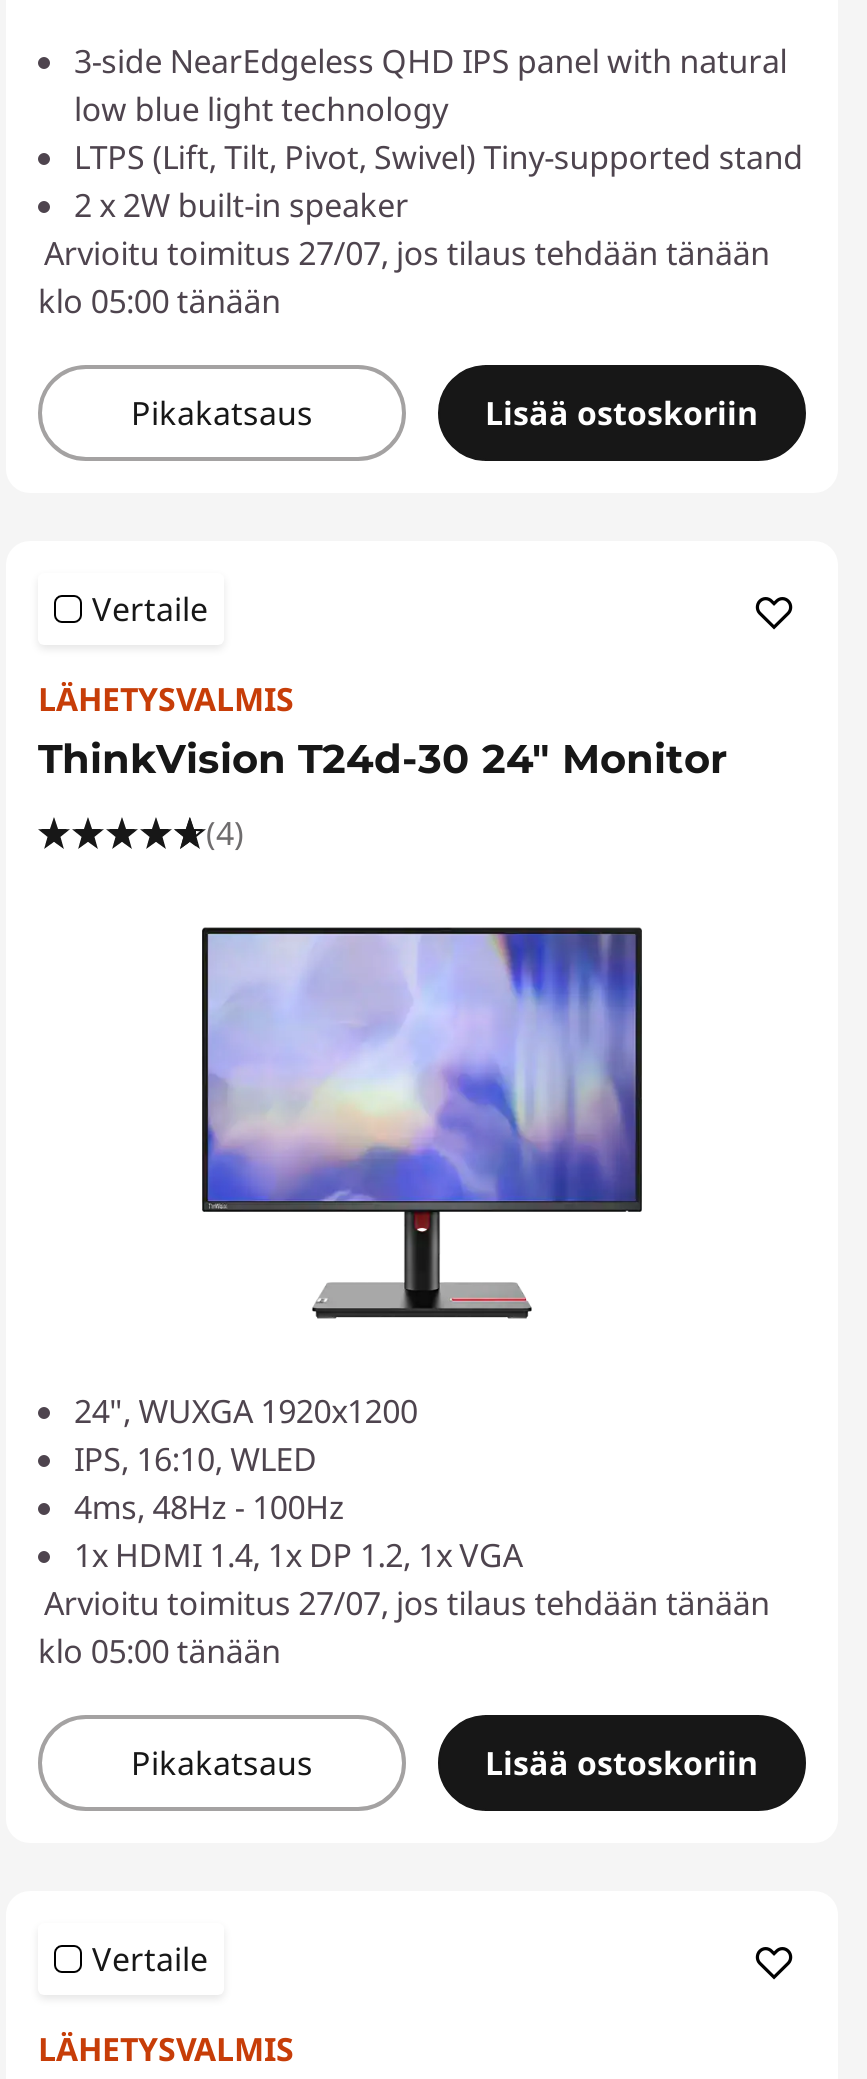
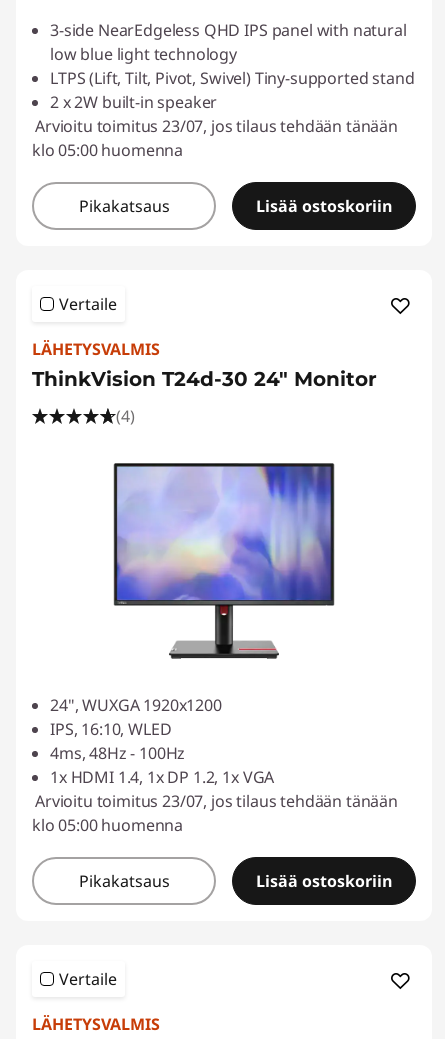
[44,231,770,275] Arvioitu toimitus 27/07, jos tilaus tehdään tänään -> [35,115,398,137] Arvioitu toimitus 23/07, jos tilaus tehdään tänään
[38,279,281,323] klo 05:00 tänään -> [32,139,183,161] klo 05:00 huomenna
[44,1581,770,1625] Arvioitu toimitus 27/07, jos tilaus tehdään tänään -> [35,790,398,812] Arvioitu toimitus 23/07, jos tilaus tehdään tänään
[38,1629,281,1673] klo 05:00 tänään -> [32,814,183,836] klo 05:00 huomenna

